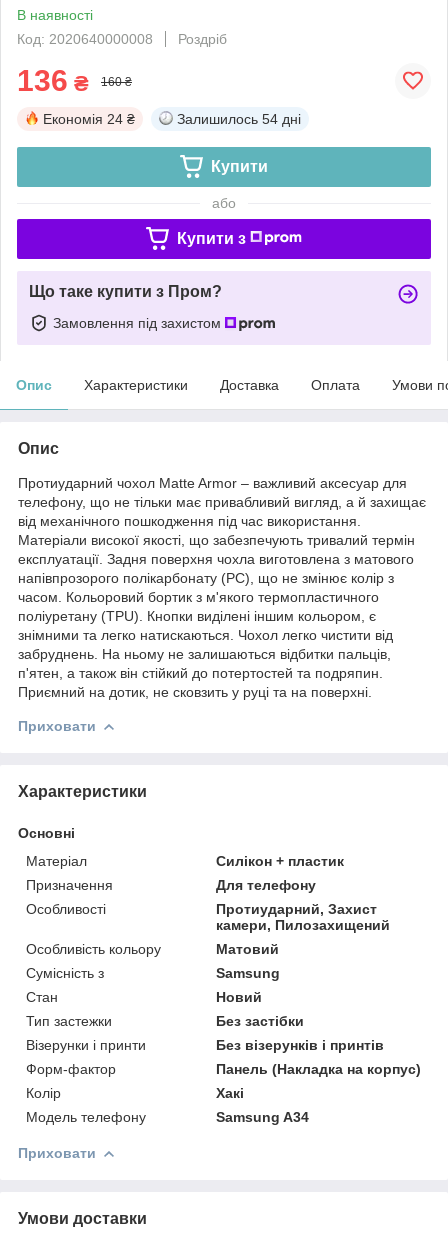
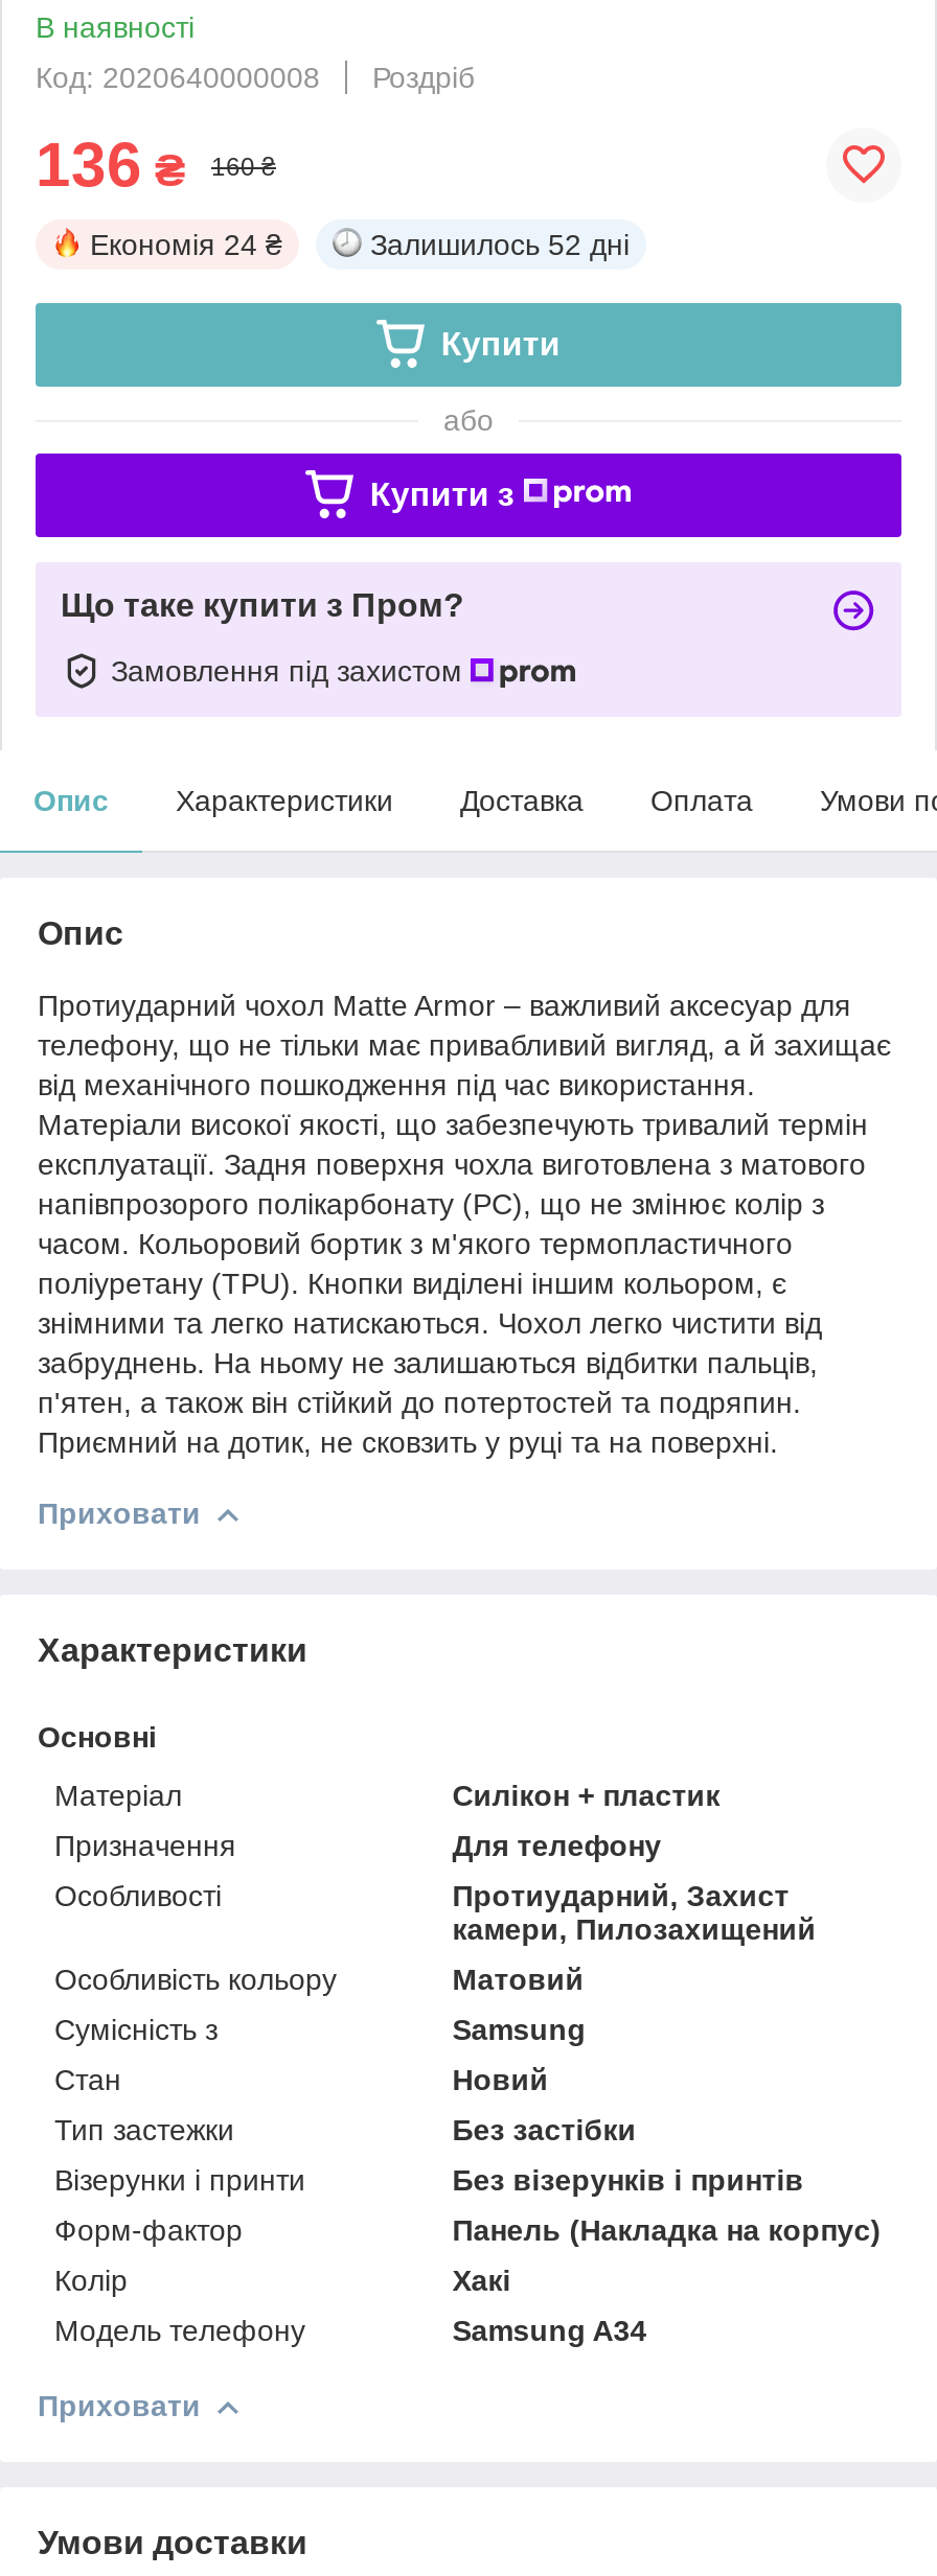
[177,111,301,127] Залишилось 54 дні -> [370,227,630,261] Залишилось 52 дні

